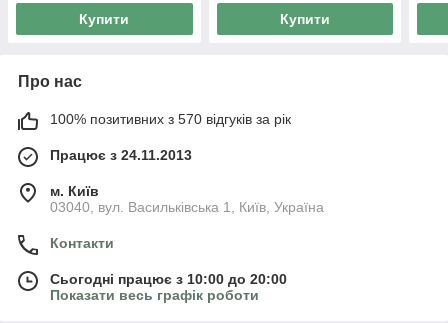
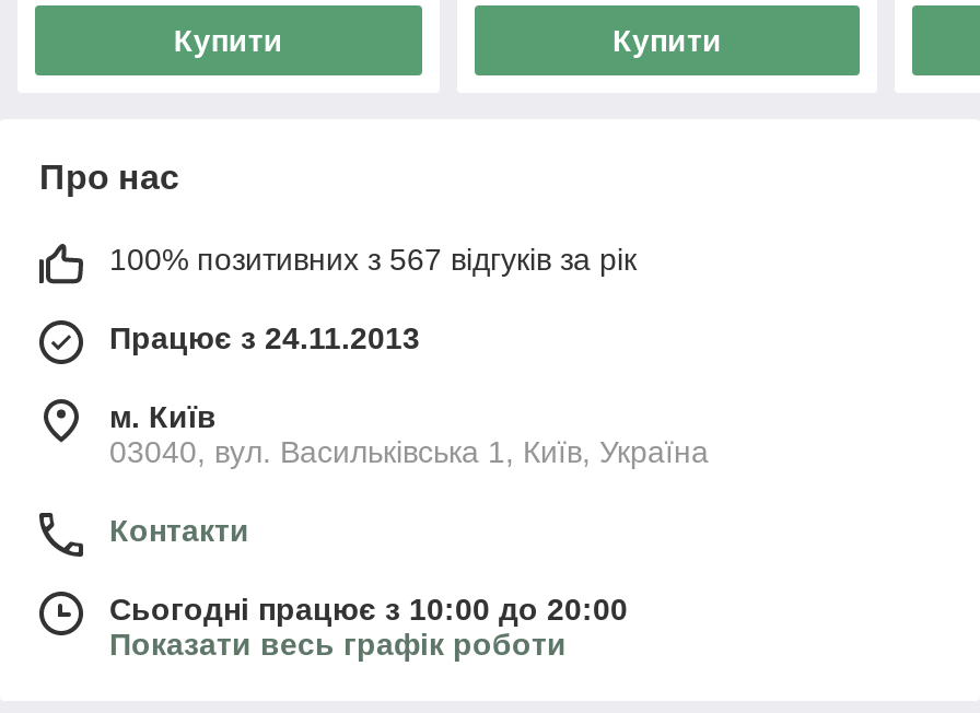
[50,111,291,127] 100% позитивних з 570 відгуків за рік -> [109,243,637,278] 100% позитивних з 567 відгуків за рік

